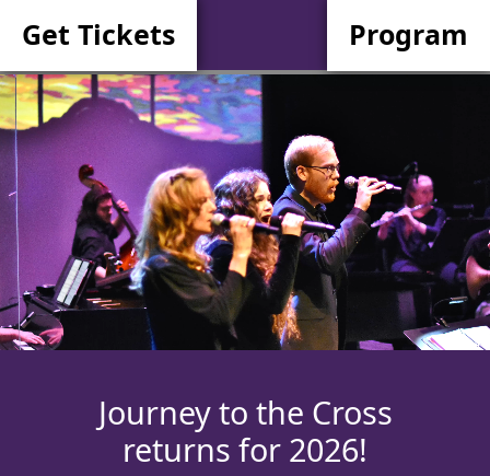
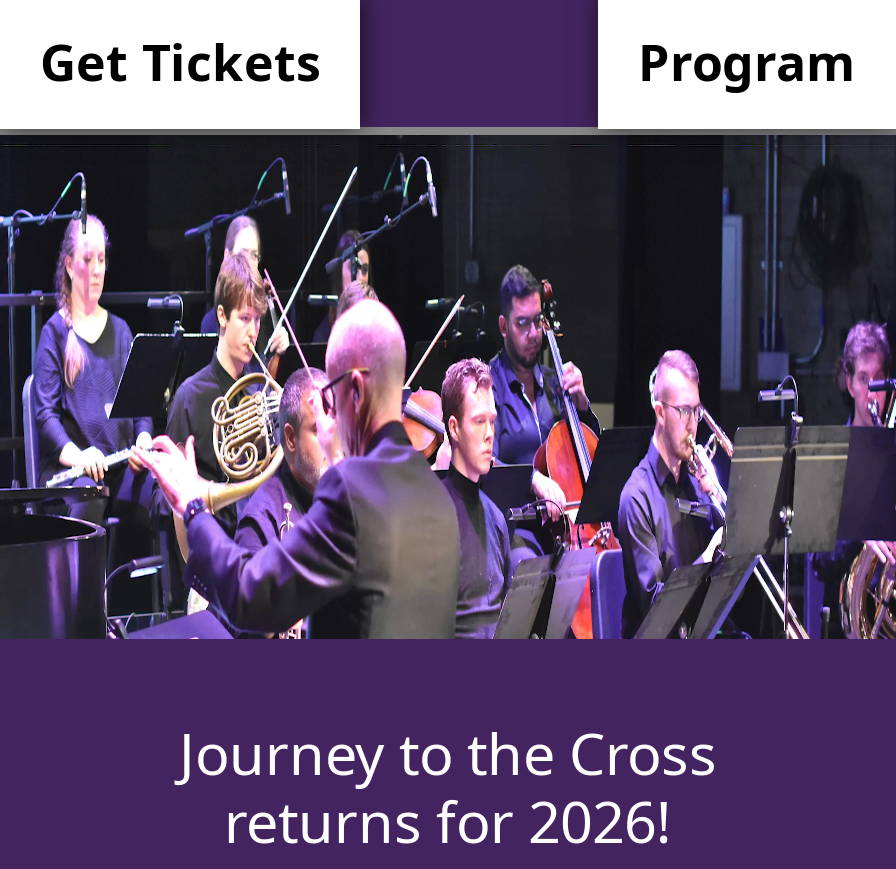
[3,73,487,351] [image] -> [6,133,890,641] [image]

